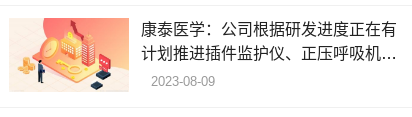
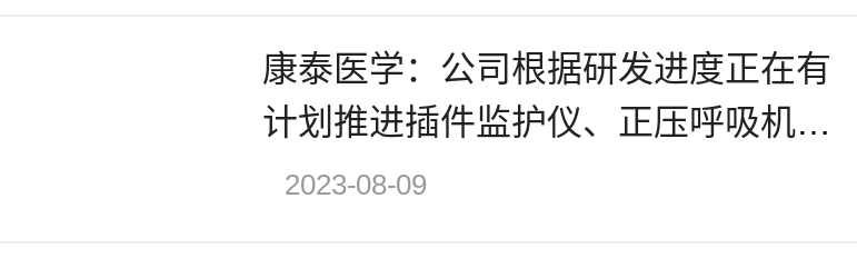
[9,17,130,92] [image] -> none

